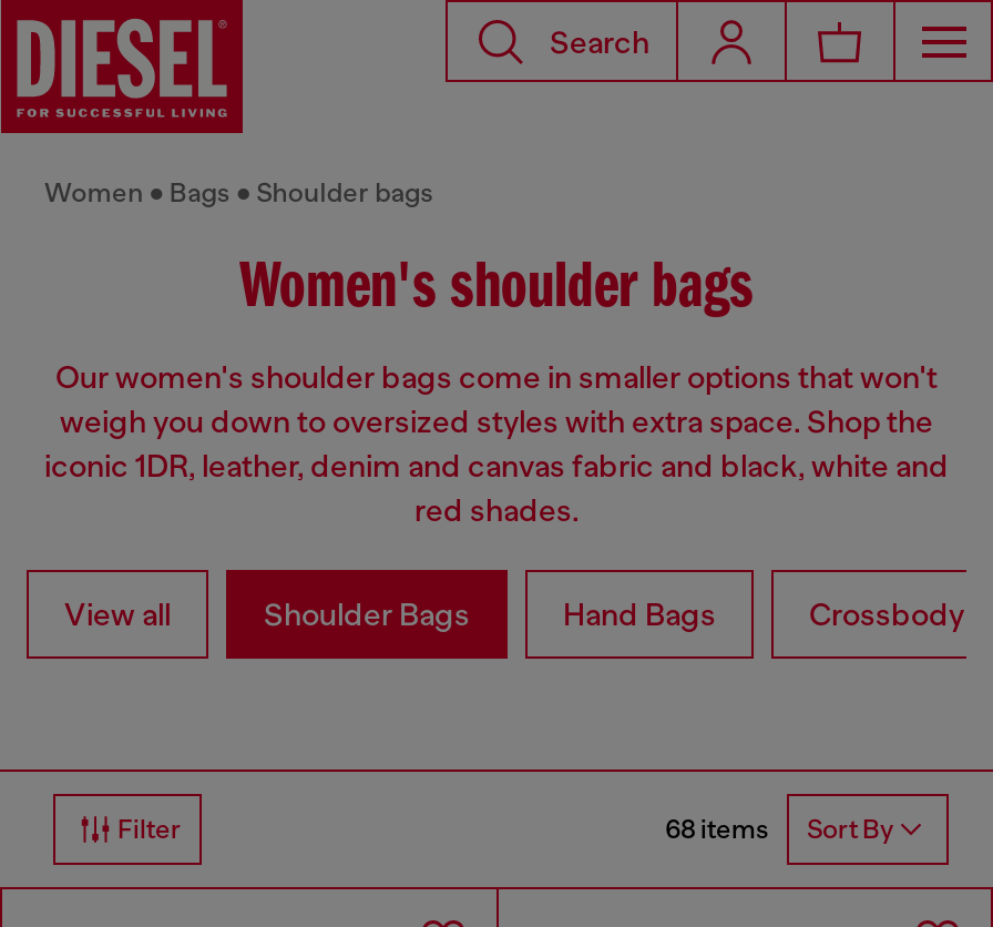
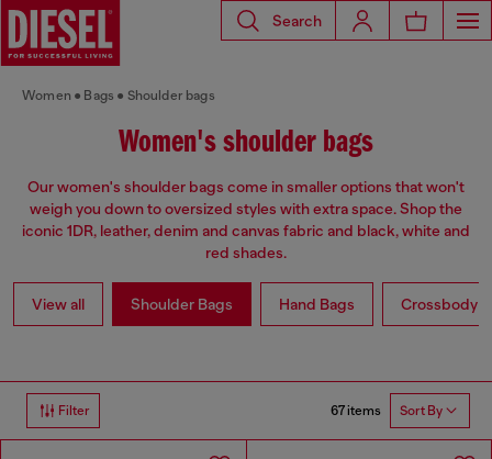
[665,814,893,846] 68 items Sort By -> [331,403,443,419] 67 items Sort By

